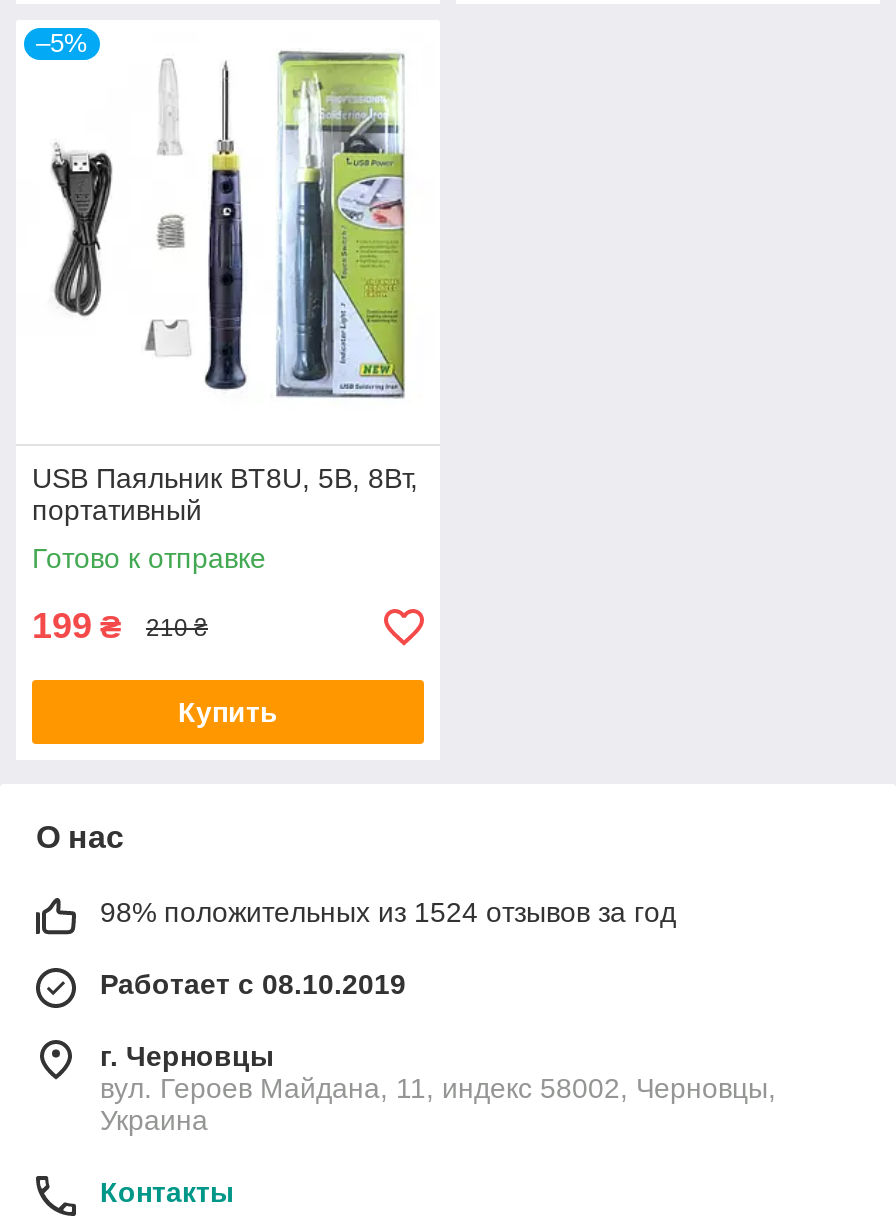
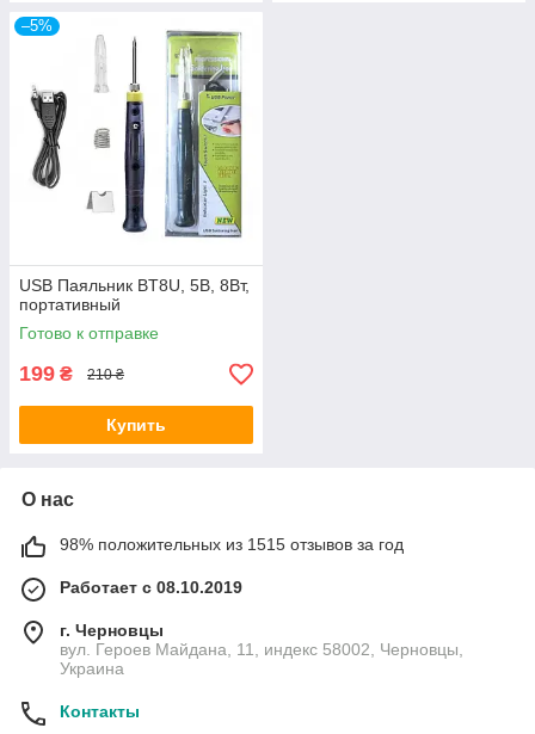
[100,897,676,929] 98% положительных из 1524 отзывов за год -> [60,535,404,554] 98% положительных из 1515 отзывов за год

